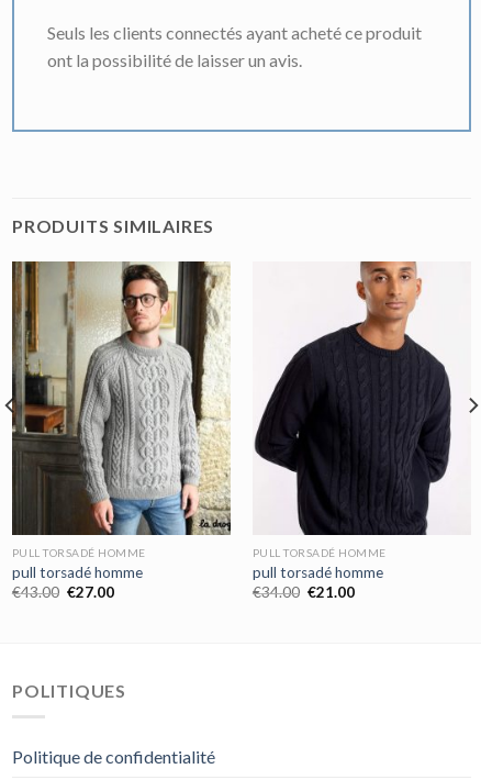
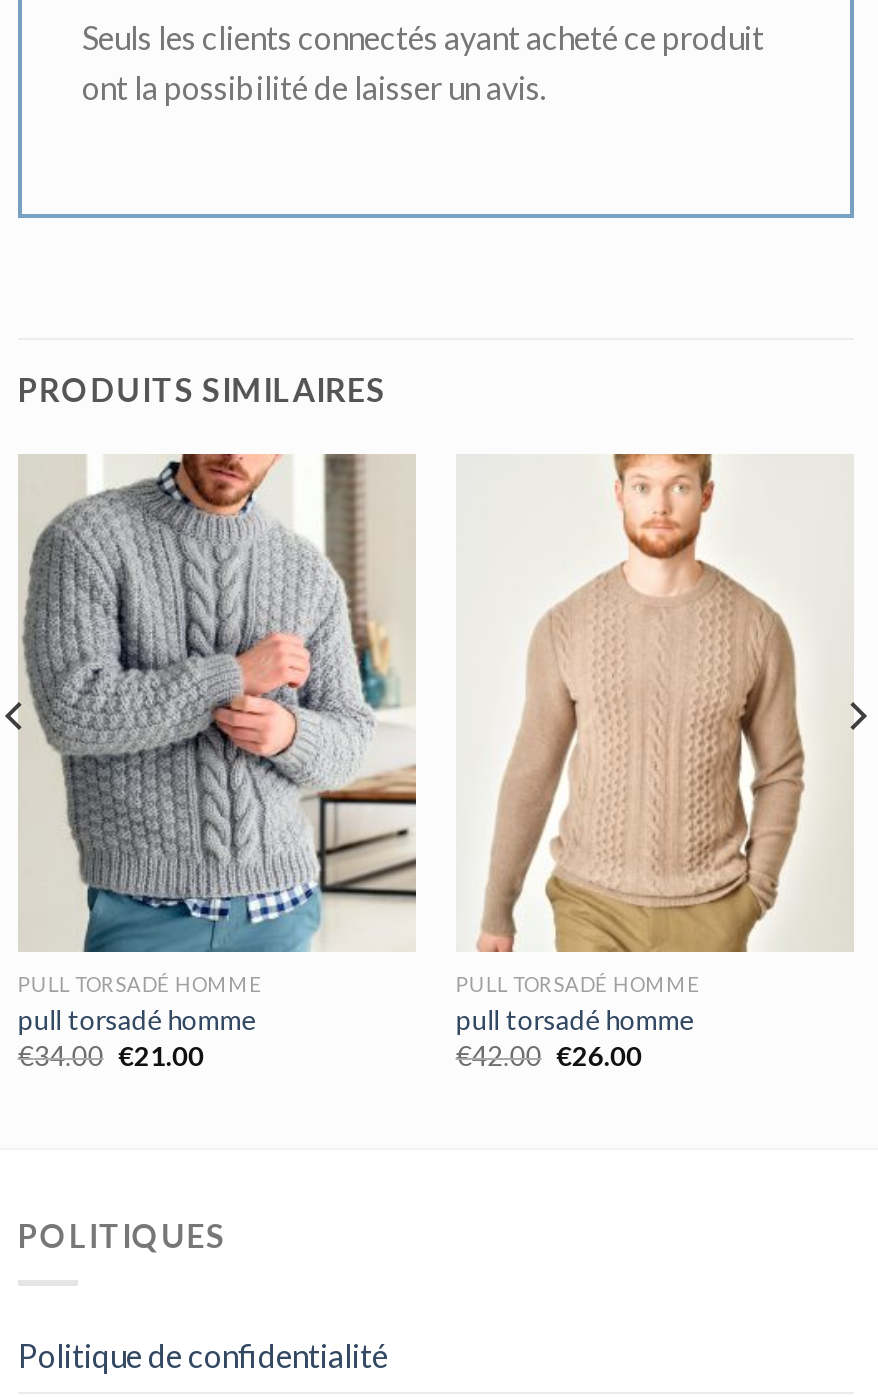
[11,260,232,536] [image] -> [18,452,418,954] [image]
[254,260,469,536] [image] -> [460,452,854,954] [image]
[12,583,114,601] €43.00 €27.00 -> [18,1040,204,1072] €34.00 €21.00
[252,583,355,601] €34.00 €21.00 -> [456,1040,642,1072] €42.00 €26.00

